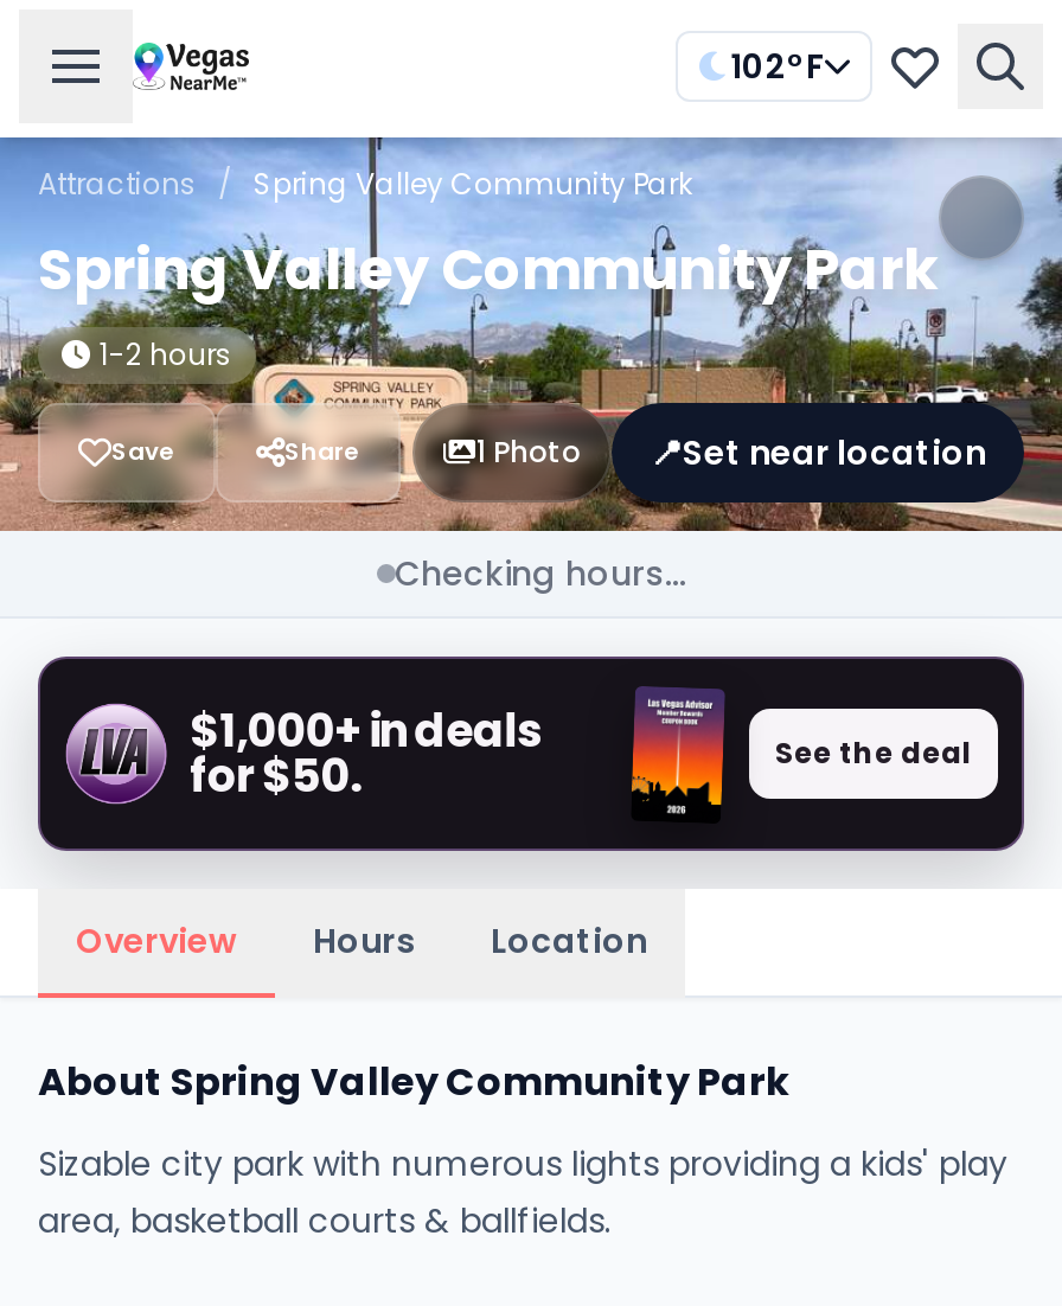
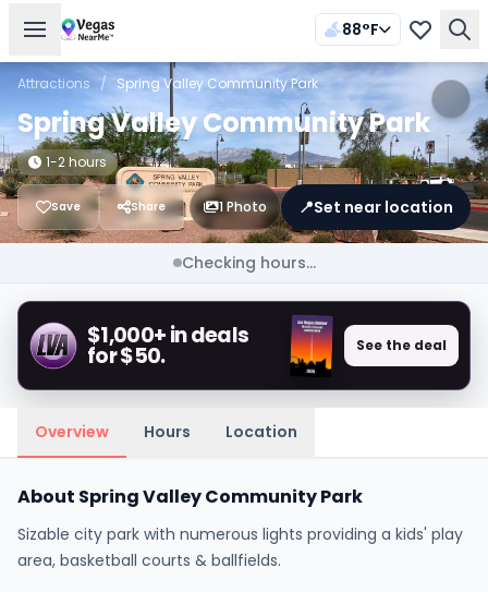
[730,43,825,90] 102°F -> [342,19,379,40] 88°F

